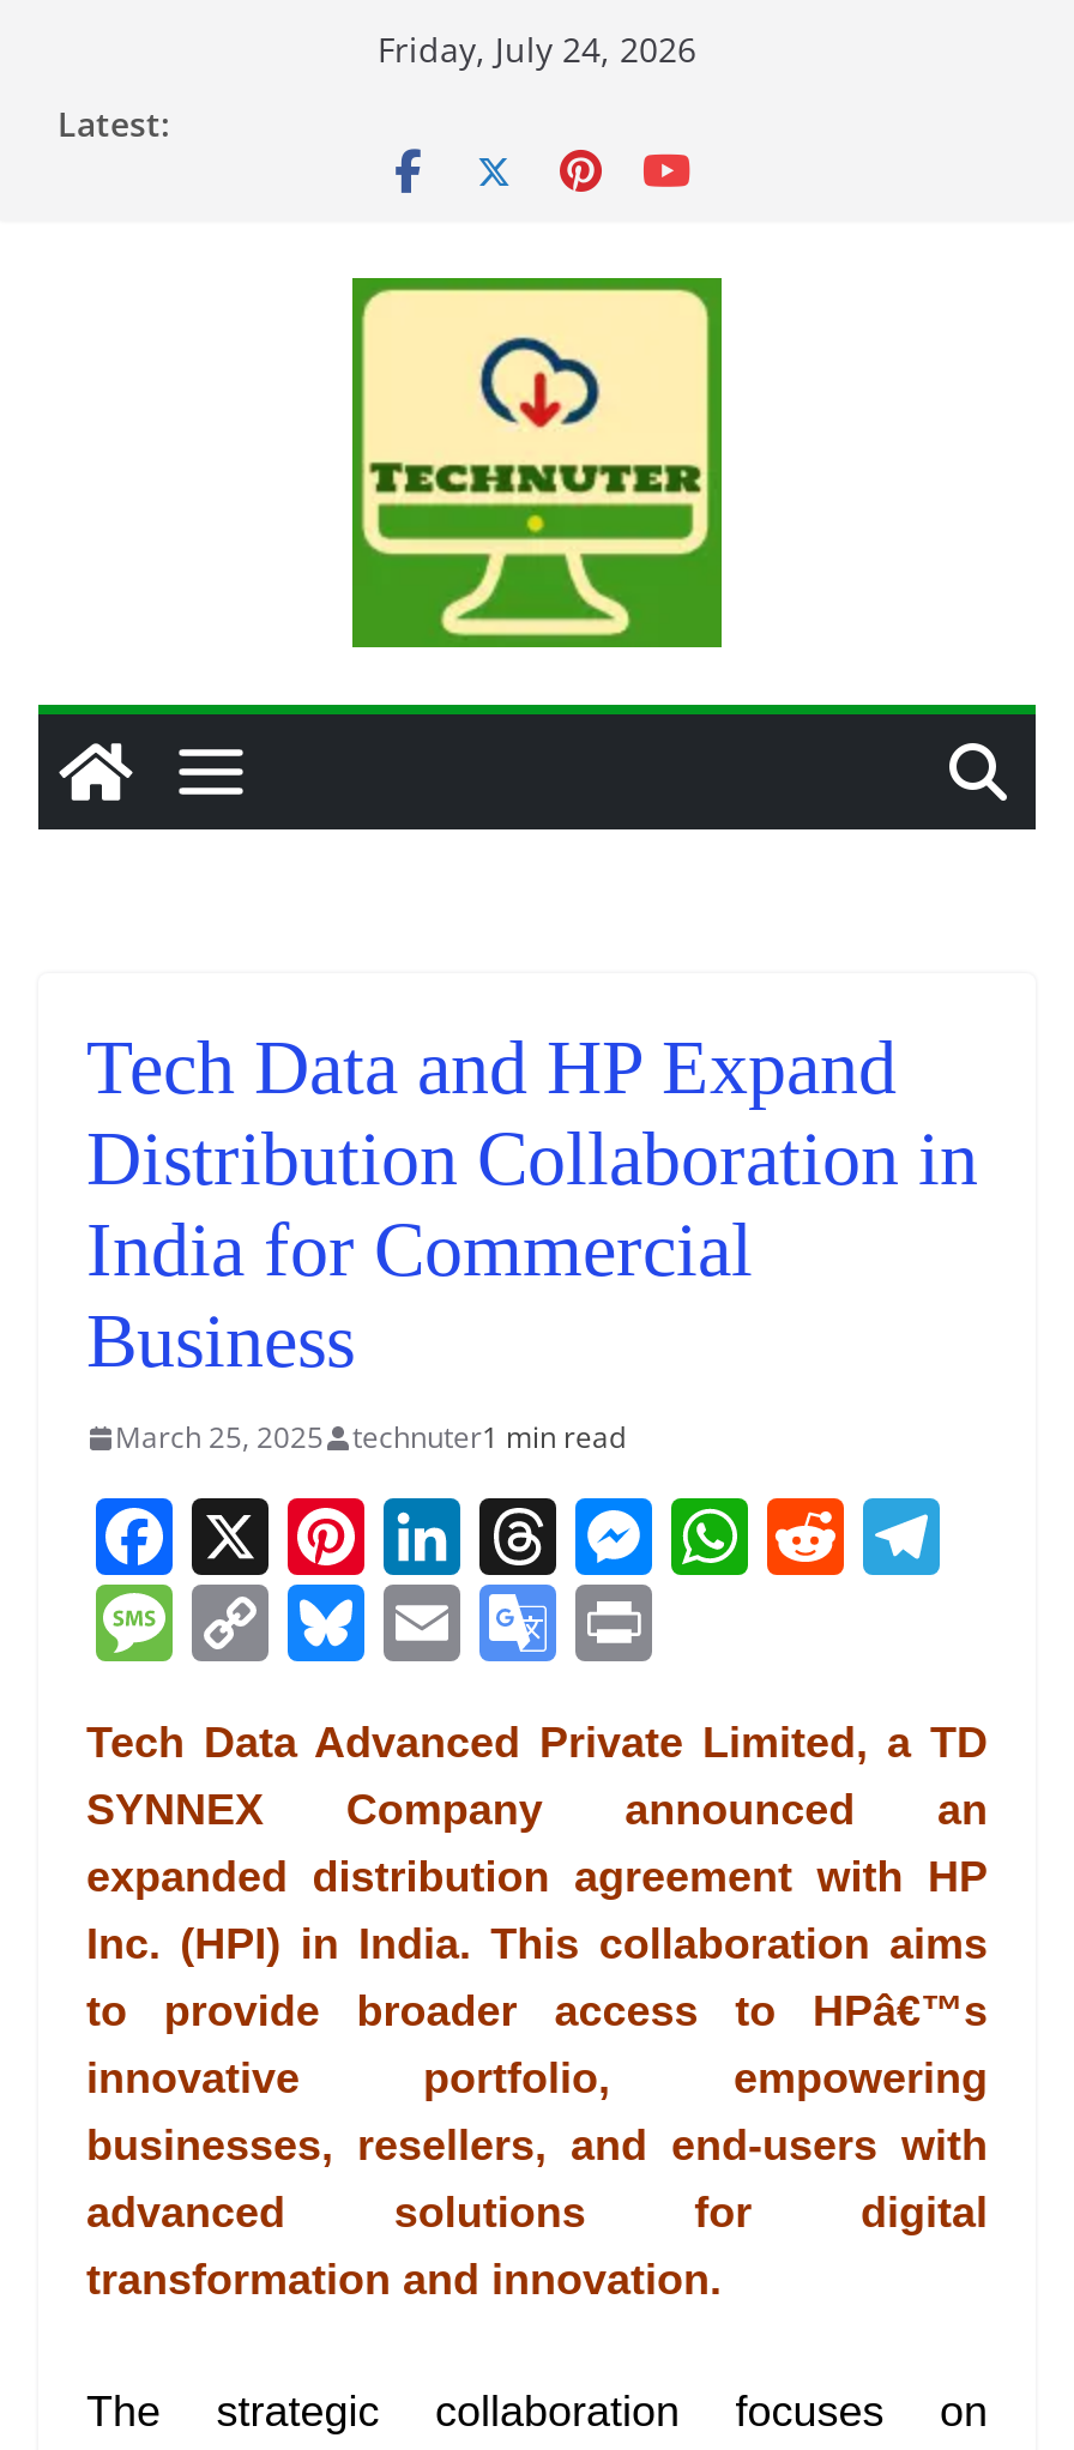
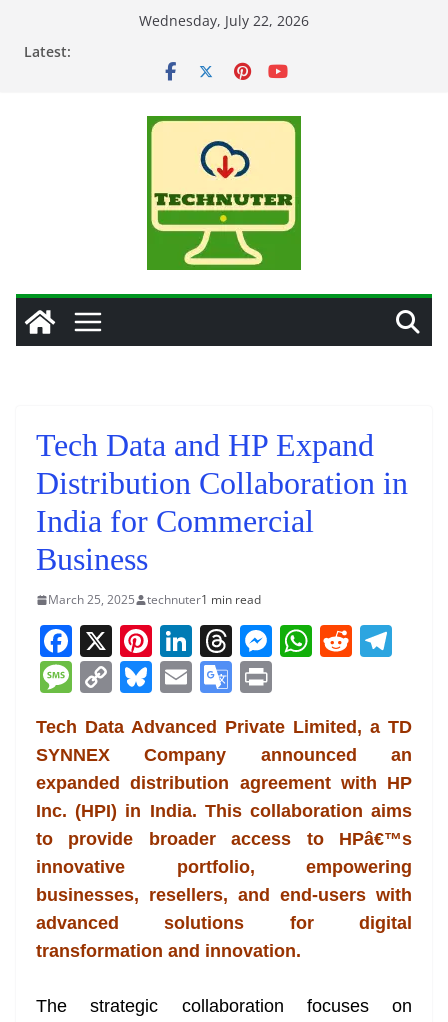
[378,26,696,72] Friday, July 24, 2026 -> [139,11,309,30] Wednesday, July 22, 2026

